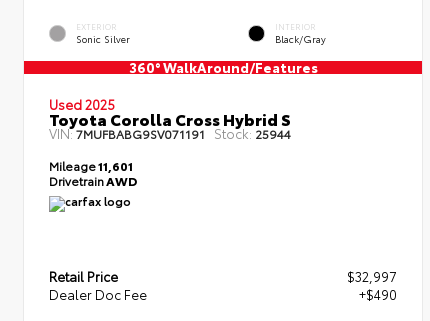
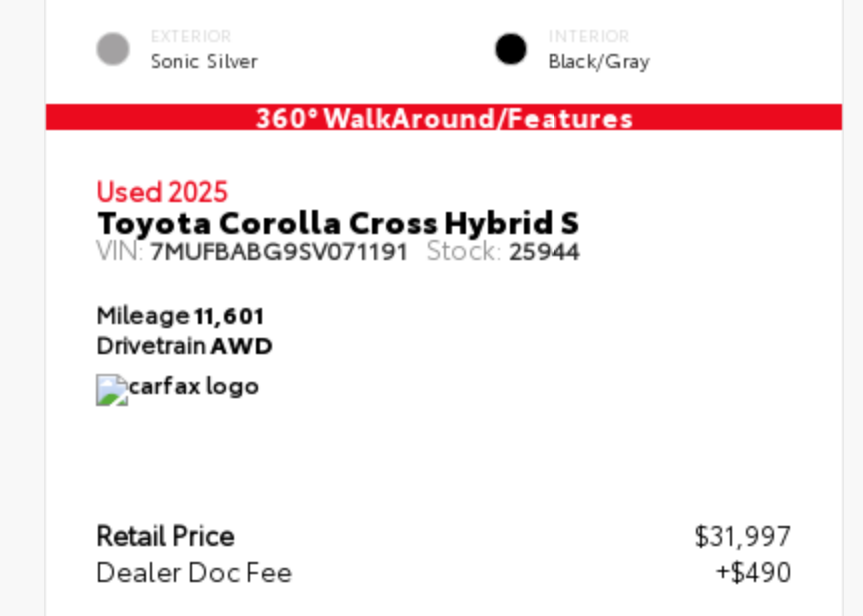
[347,267,397,285] $32,997 -> [694,516,792,552] $31,997

